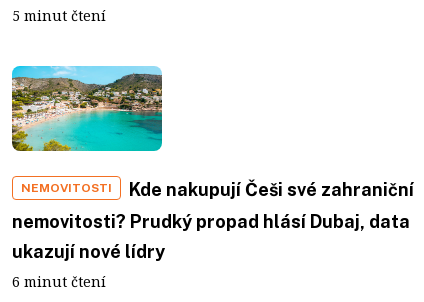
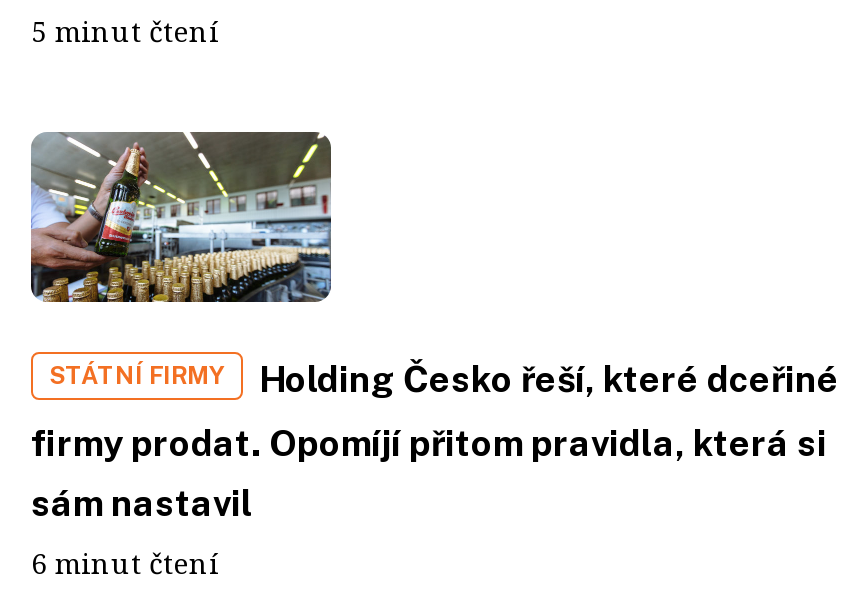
[11,65,414,199] [image] | NEMOVITOSTI | Kde nakupují Češi své zahraniční -> [29,130,839,399] [image] | STÁTNÍ FIRMY | Holding Česko řeší, které dceřiné
[12,210,410,261] nemovitosti? Prudký propad hlásí Dubaj, data | ukazují nové lídry -> [31,421,827,523] firmy prodat. Opomíjí přitom pravidla, která si | sám nastavil

